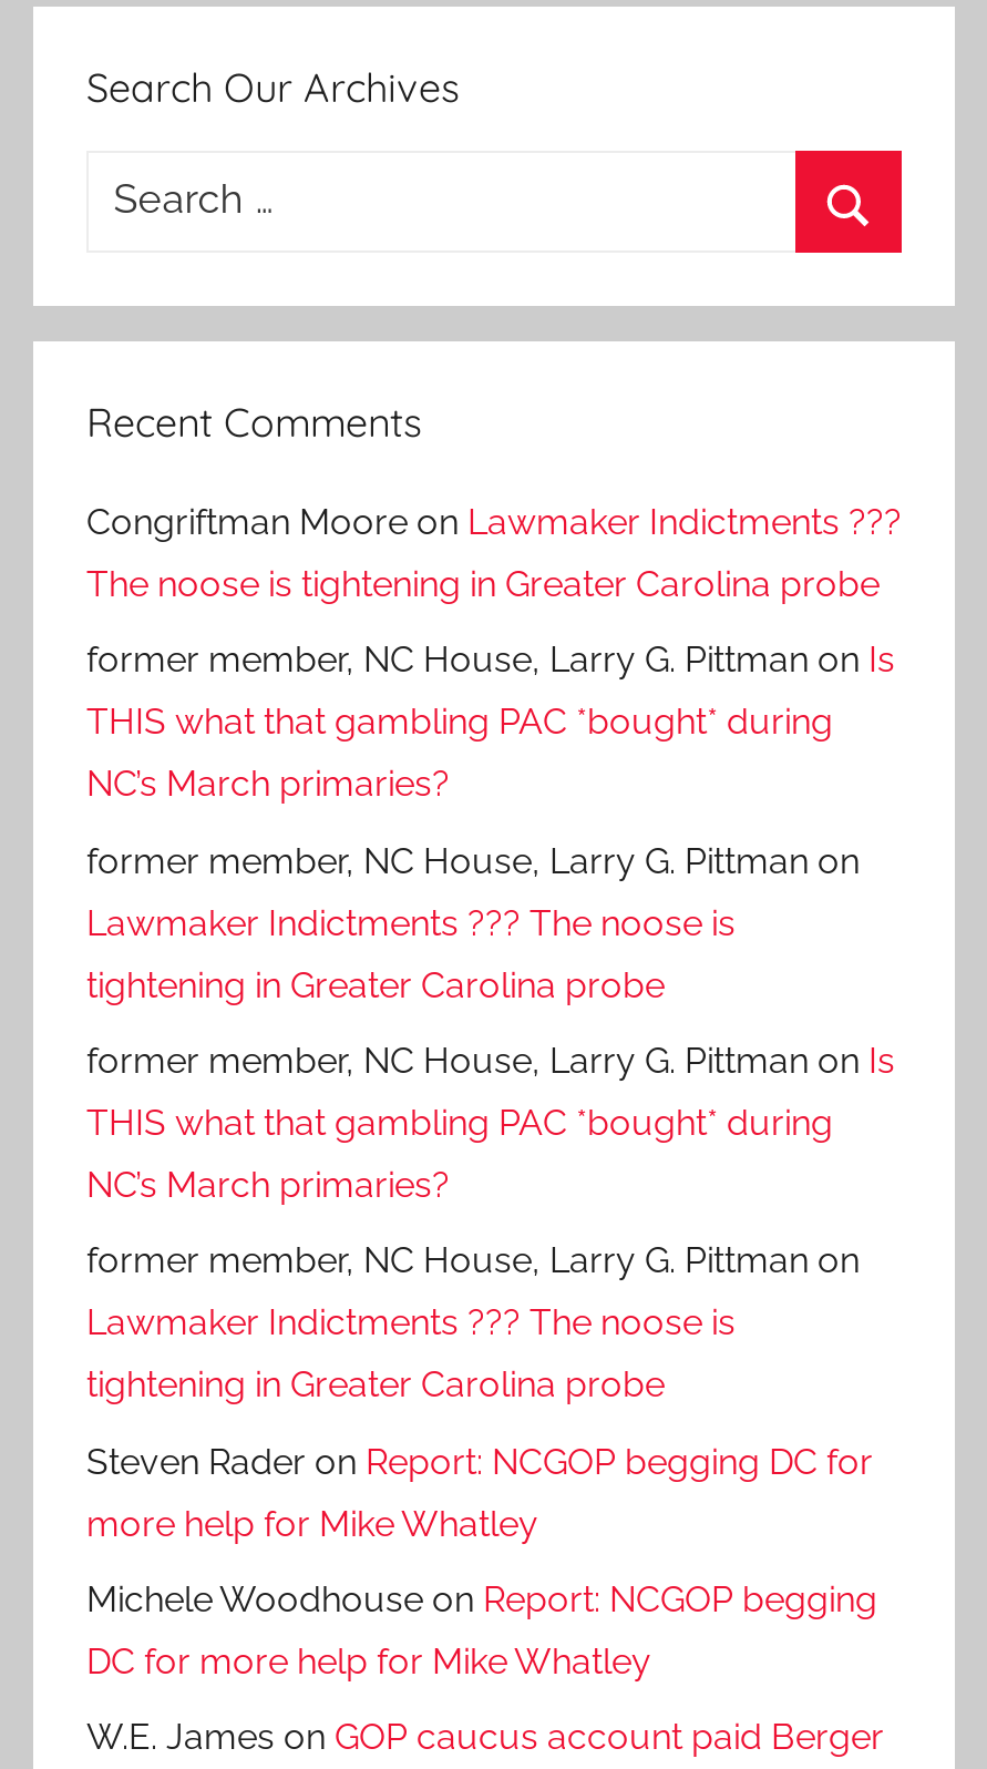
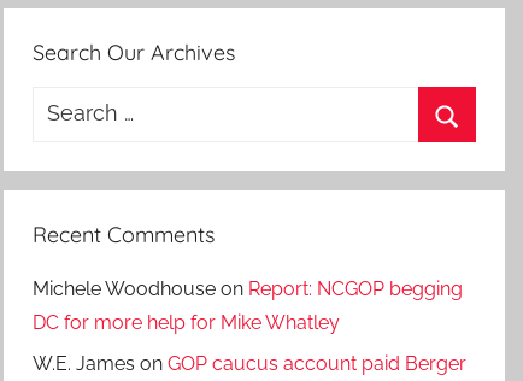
[86,501,902,1544] Congriftman Moore on Lawmaker Indictments ??? | The noose is tightening in Greater Carolina probe | former member, NC House, Larry G. Pittman on Is | THIS what that gambling PAC *bought* during | NC’s March primaries? | former member, NC House, Larry G. Pittman on | Lawmaker Indictments ??? The noose is | tightening in Greater Carolina probe | former member, NC House, Larry G. Pittman on Is | THIS what that gambling PAC *bought* during | NC’s March primaries? | former member, NC House, Larry G. Pittman on | Lawmaker Indictments ??? The noose is | tightening in Greater Carolina probe | Steven Rader on Report: NCGOP begging DC for | more help for Mike Whatley -> none

